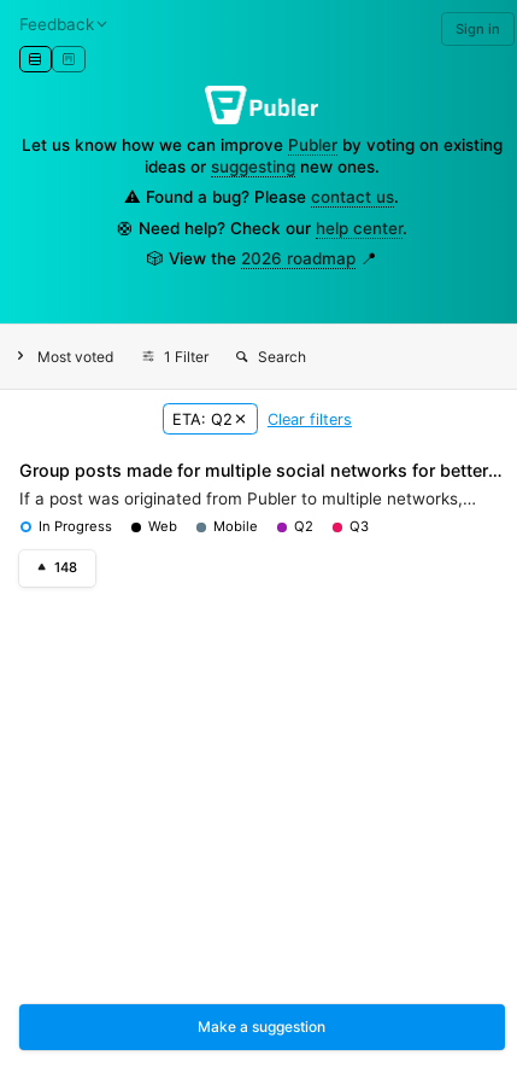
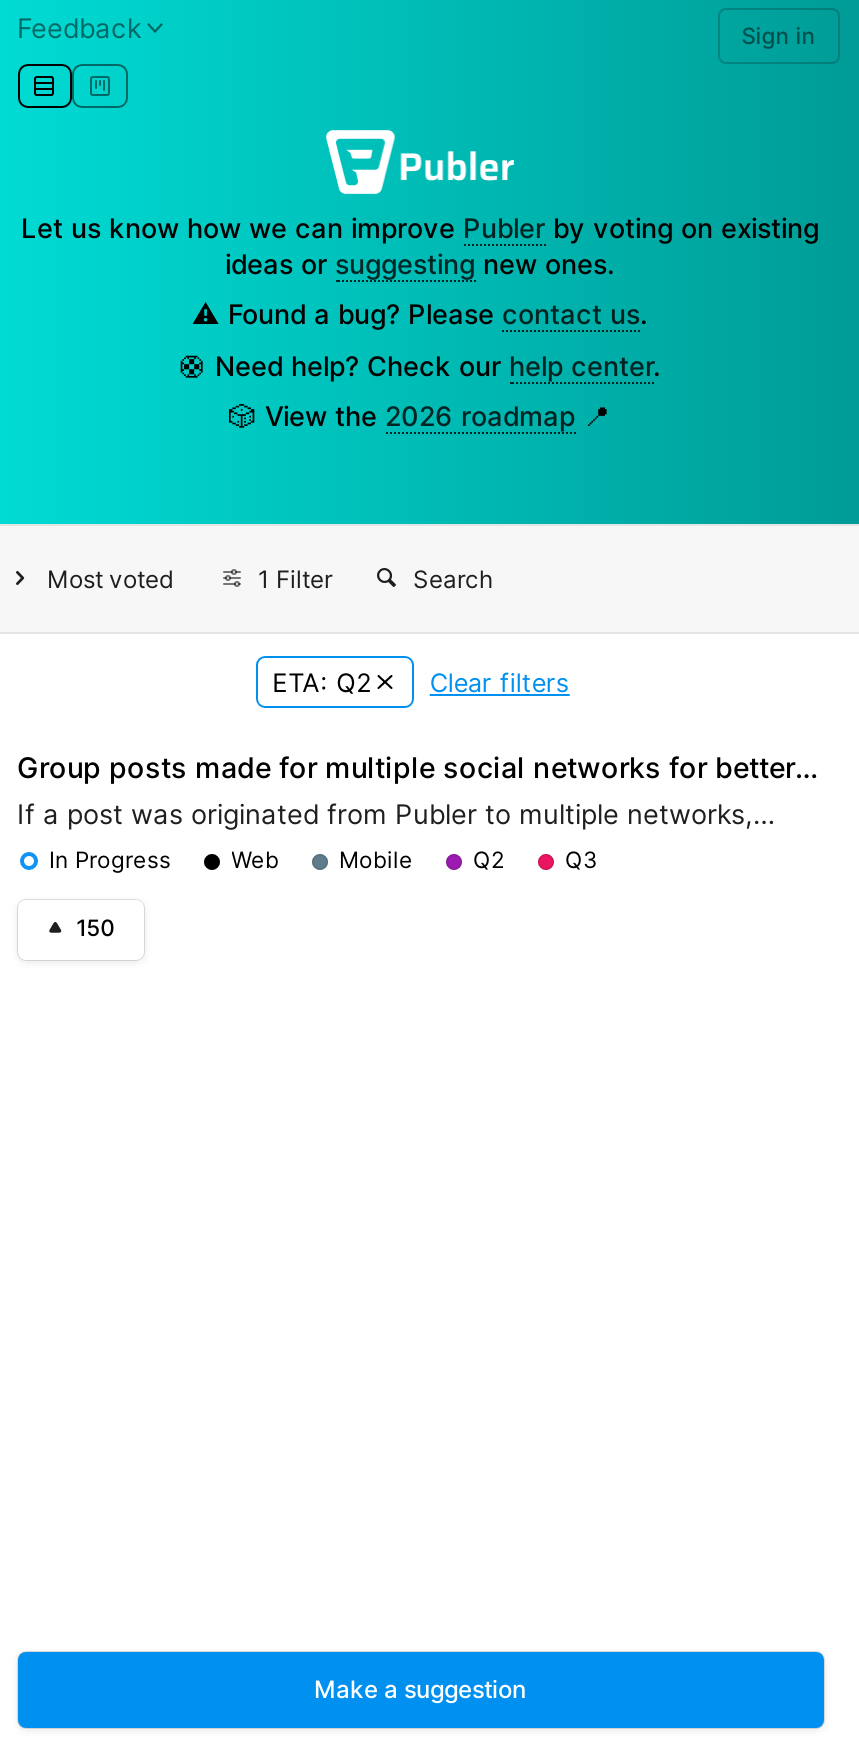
[54,559,77,576] 148 -> [76,914,114,942] 150

